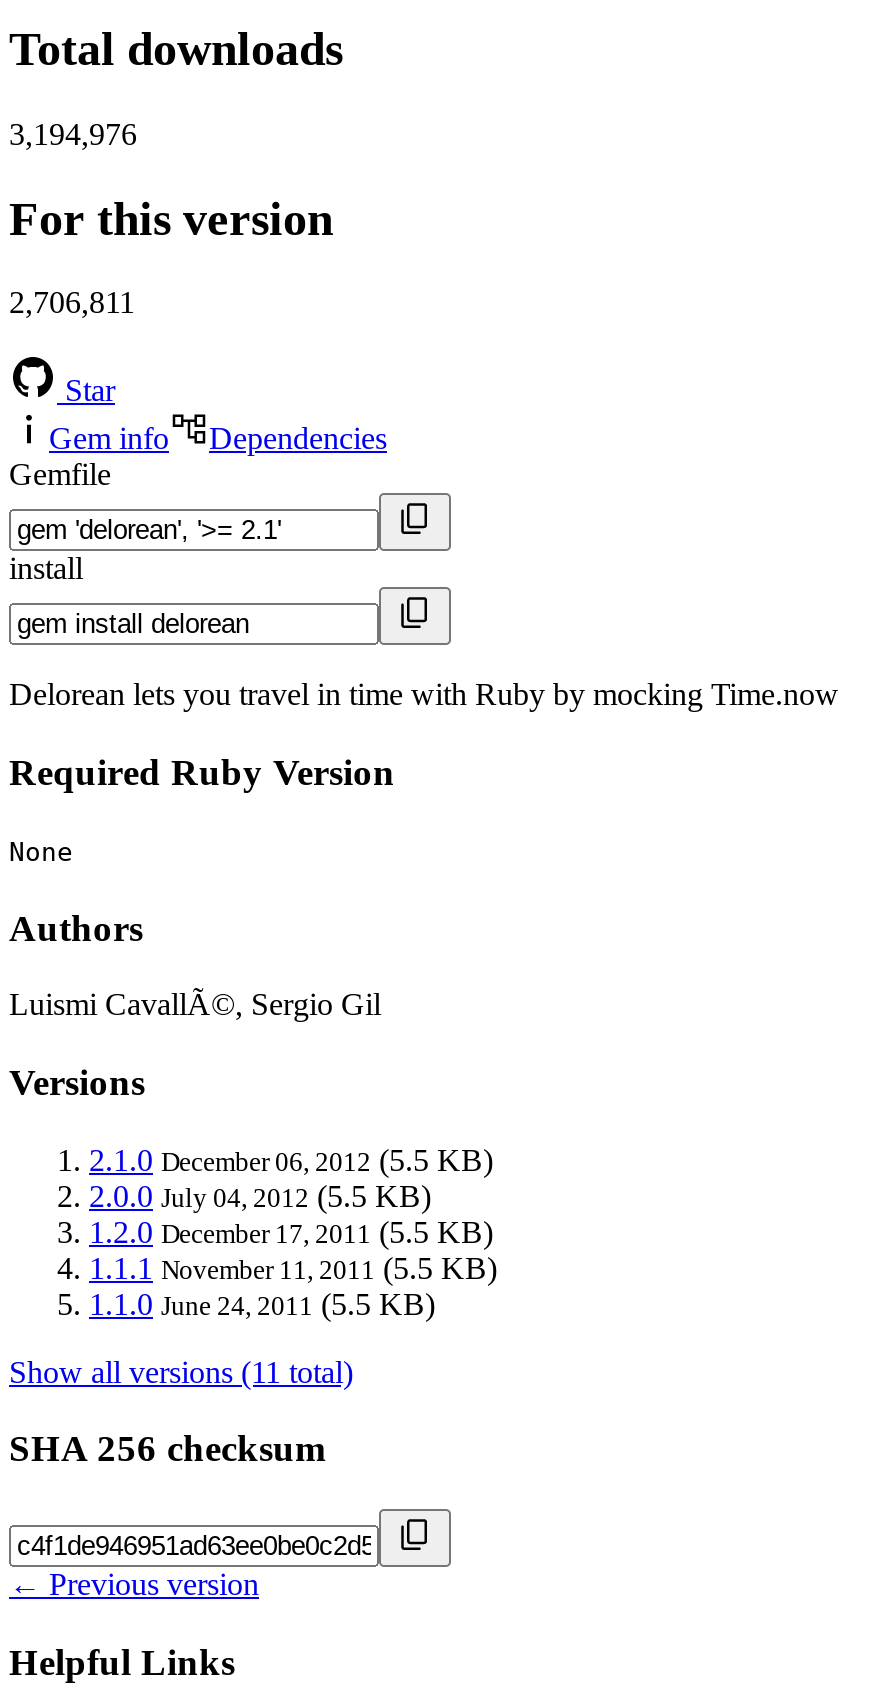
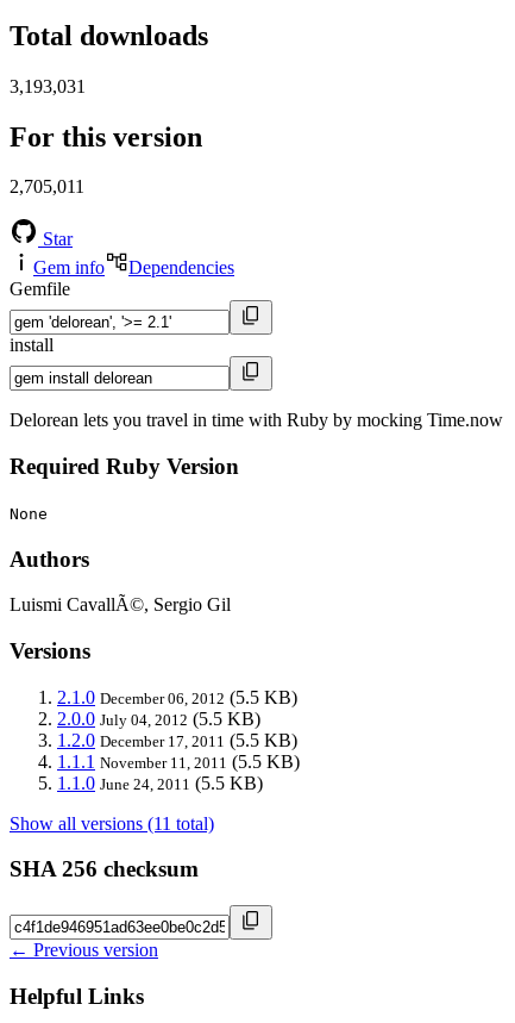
[9,116,137,150] 3,194,976 -> [10,76,86,96] 3,193,031
[9,286,135,320] 2,706,811 -> [10,177,84,197] 2,705,011

